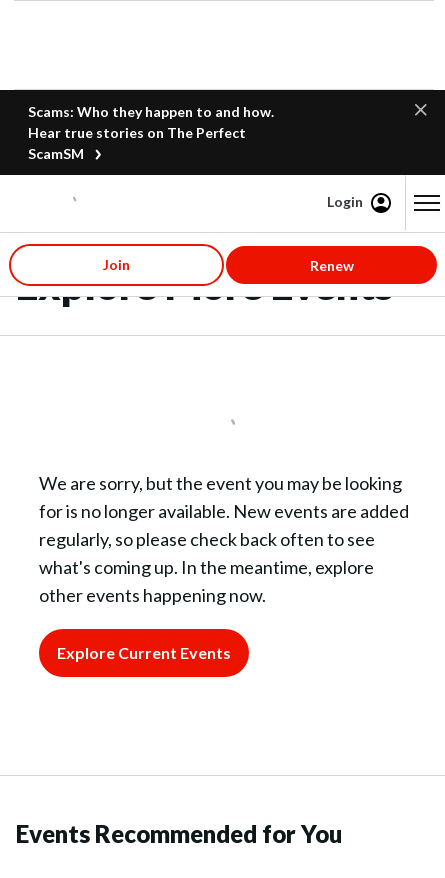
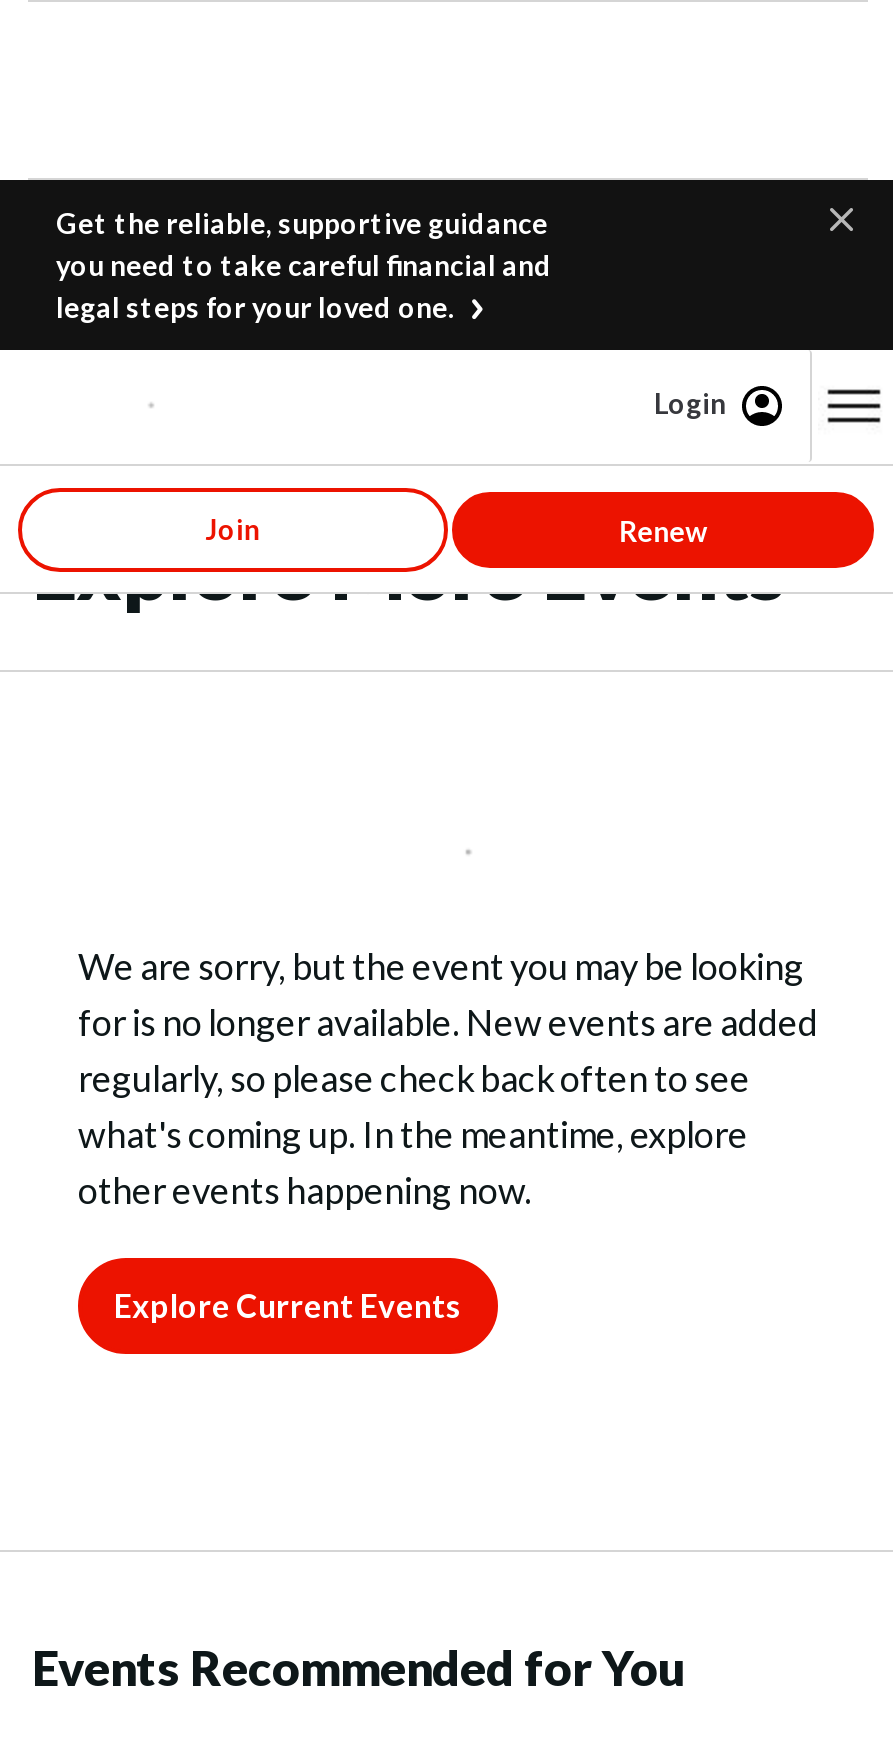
[28,103,274,162] Scams: Who they happen to and how. | Hear true stories on The Perfect | ScamSM -> [56,206,552,324] Get the reliable, supportive guidance | you need to take careful financial and | legal steps for your loved one.

